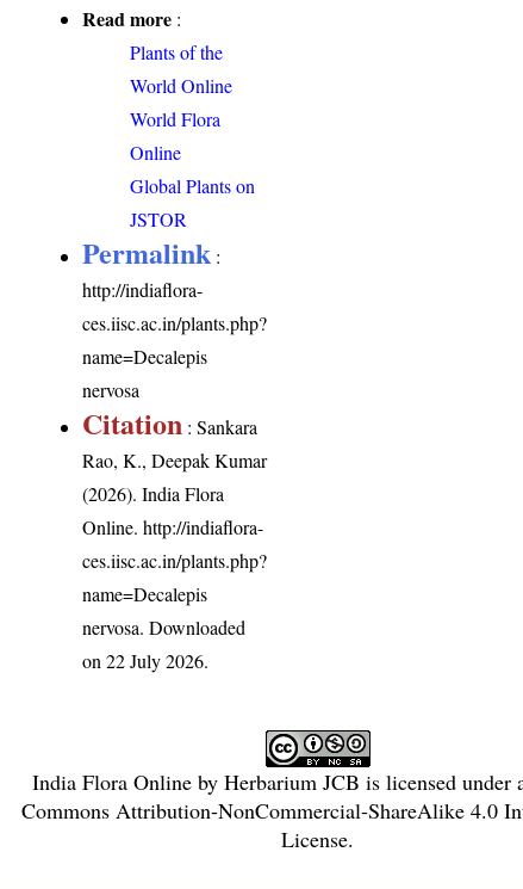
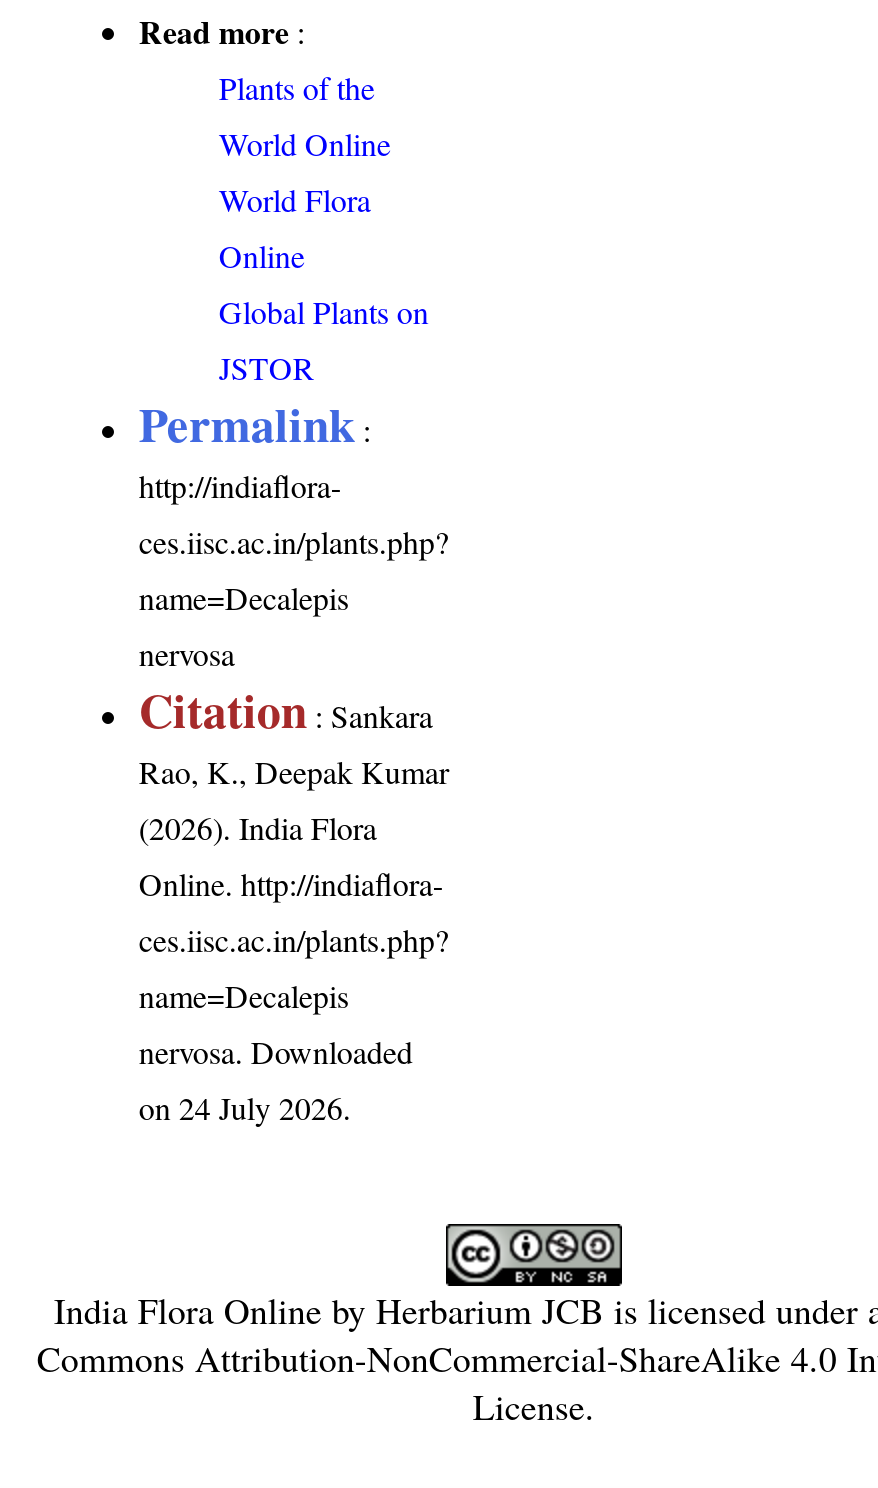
[83,648,209,673] on 22 July 2026. -> [139,1086,351,1128] on 24 July 2026.

